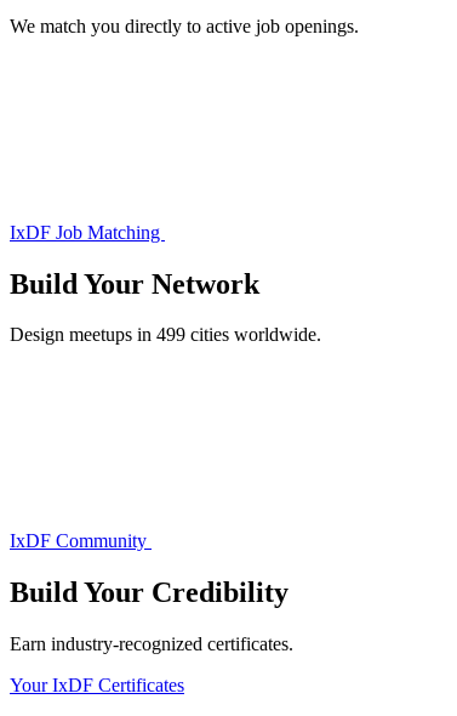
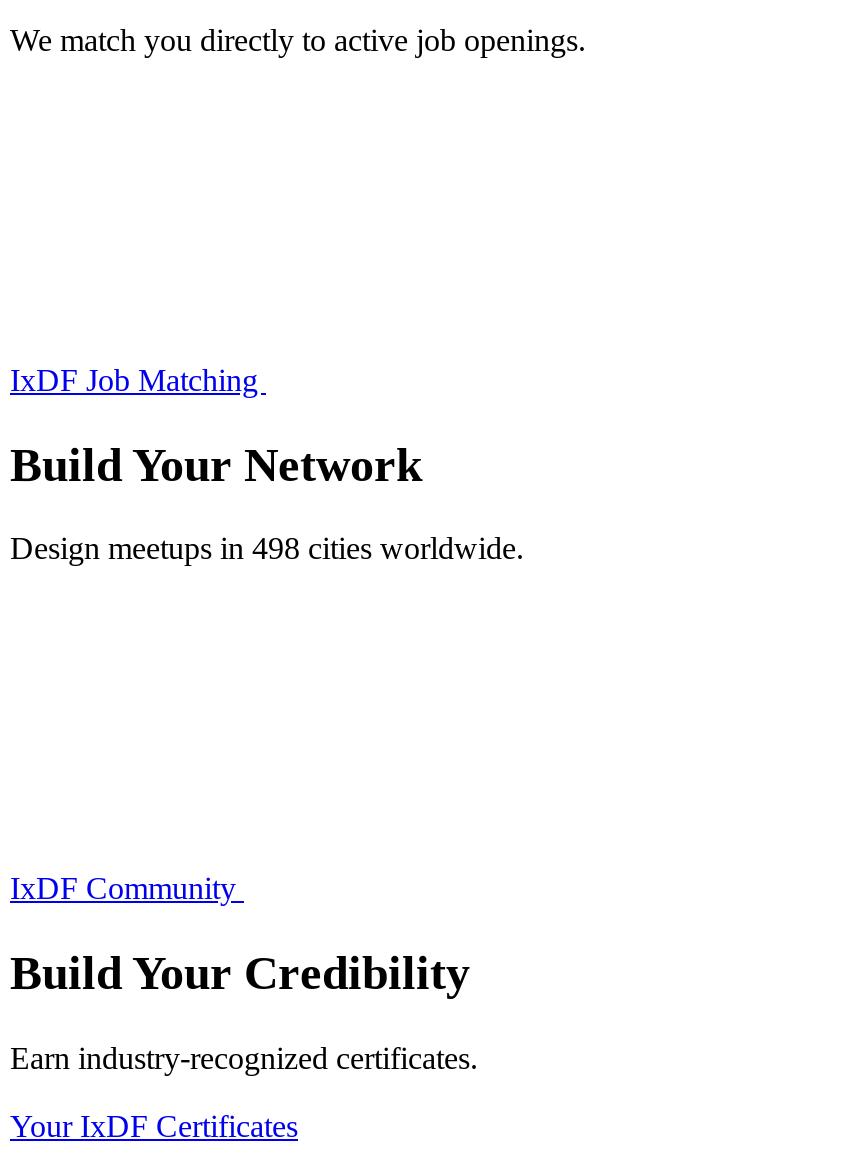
[10,325,321,345] Design meetups in 499 cities worldwide. -> [10,532,524,566] Design meetups in 498 cities worldwide.

